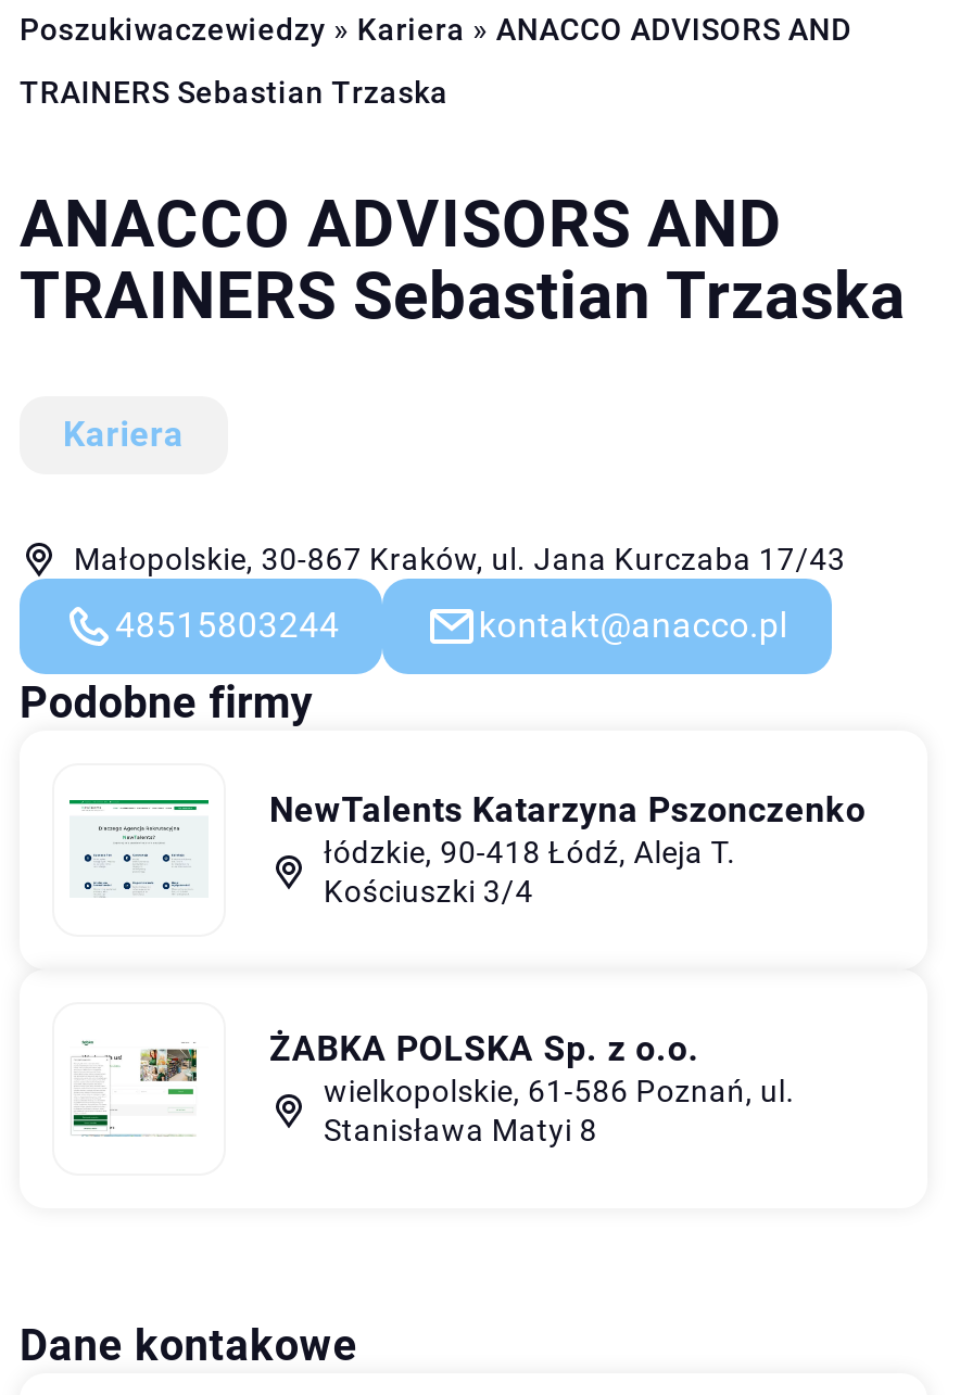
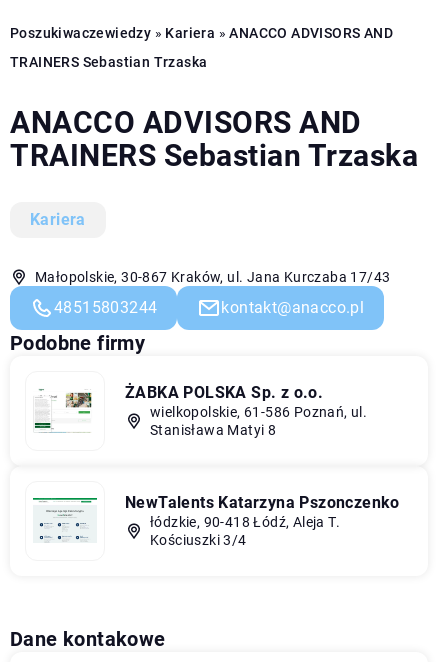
moved [67,789,866,908] -> [32,493,400,548]: [image] | NewTalents Katarzyna Pszonczenko | łódzkie, 90-418 Łódź, Aleja T. | Kościuszki 3/4
moved [269,1027,795,1147] -> [125,383,367,438]: ŻABKA POLSKA Sp. z o.o. | wielkopolskie, 61-586 Poznań, ul. | Stanisława Matyi 8

